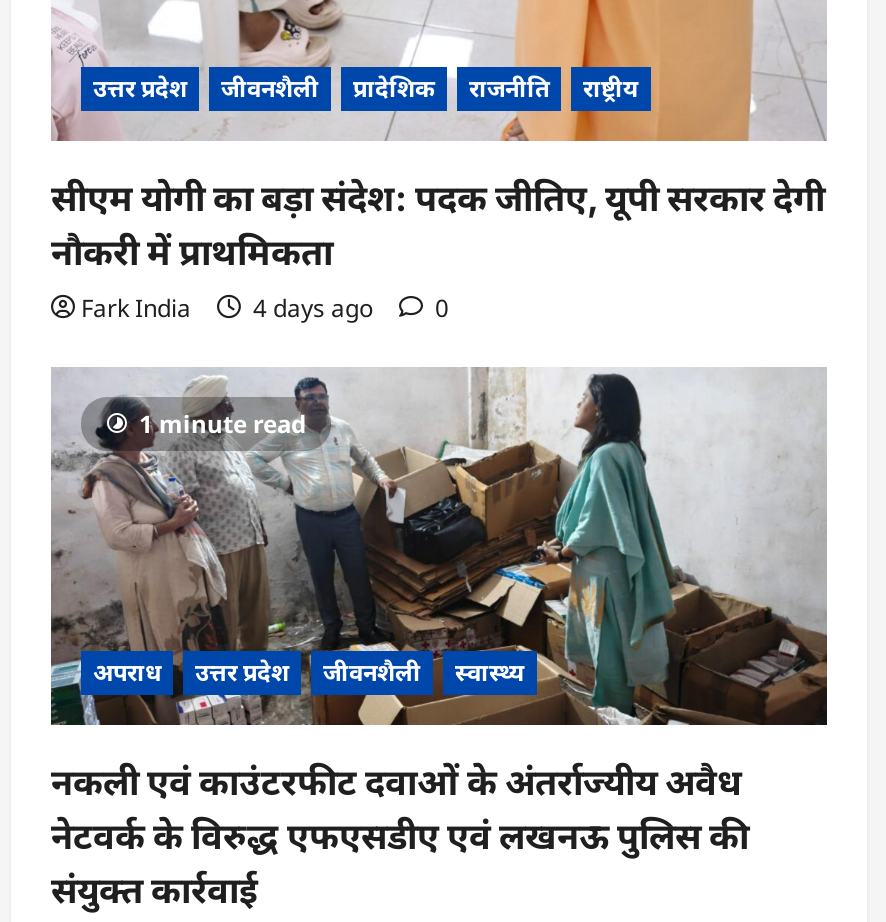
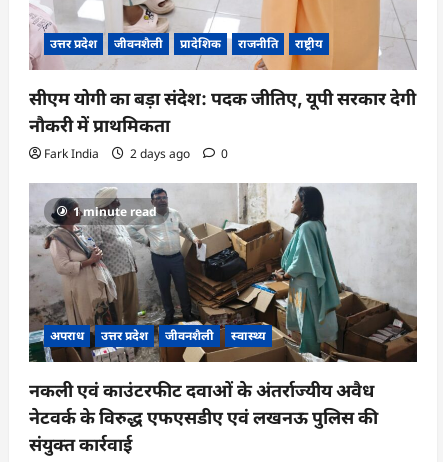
[81,291,449,325] Fark India 4 days ago 0 -> [44,145,228,162] Fark India 2 days ago 0

